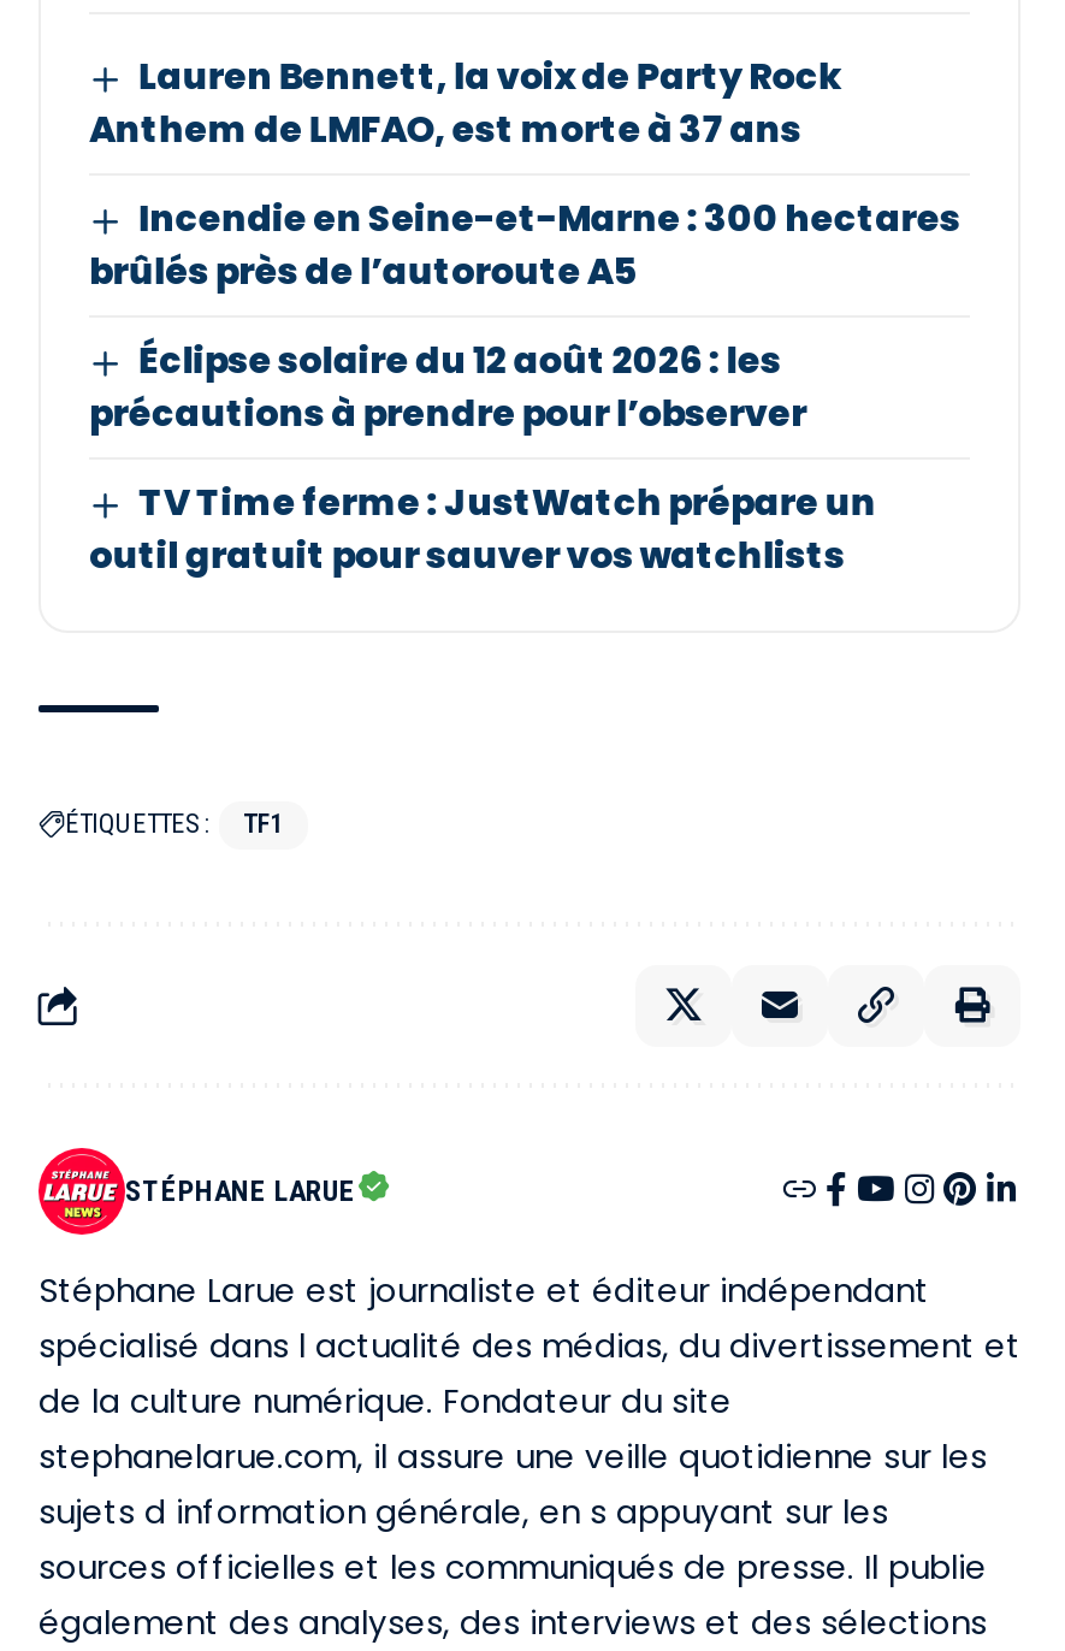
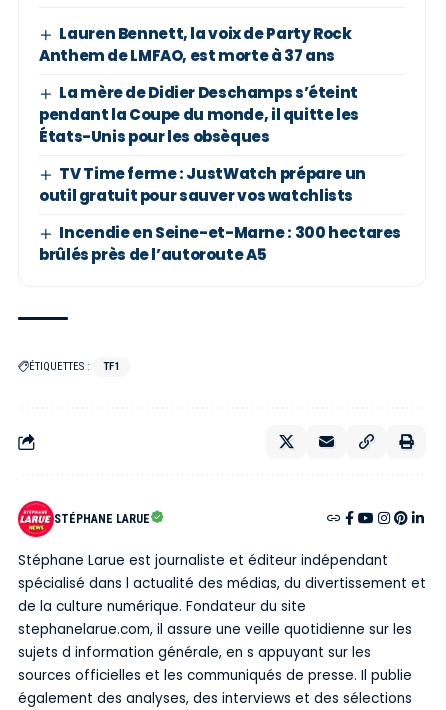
moved [89,193,960,297] -> [39,222,401,265]: Incendie en Seine-et-Marne : 300 hectares | brûlés près de l’autoroute A5
[89,335,807,439] Éclipse solaire du 12 août 2026 : les | précautions à prendre pour l’observer -> [39,82,359,147] La mère de Didier Deschamps s’éteint | pendant la Coupe du monde, il quitte les | États-Unis pour les obsèques
moved [89,477,876,580] -> [39,163,366,206]: TV Time ferme : JustWatch prépare un | outil gratuit pour sauver vos watchlists

